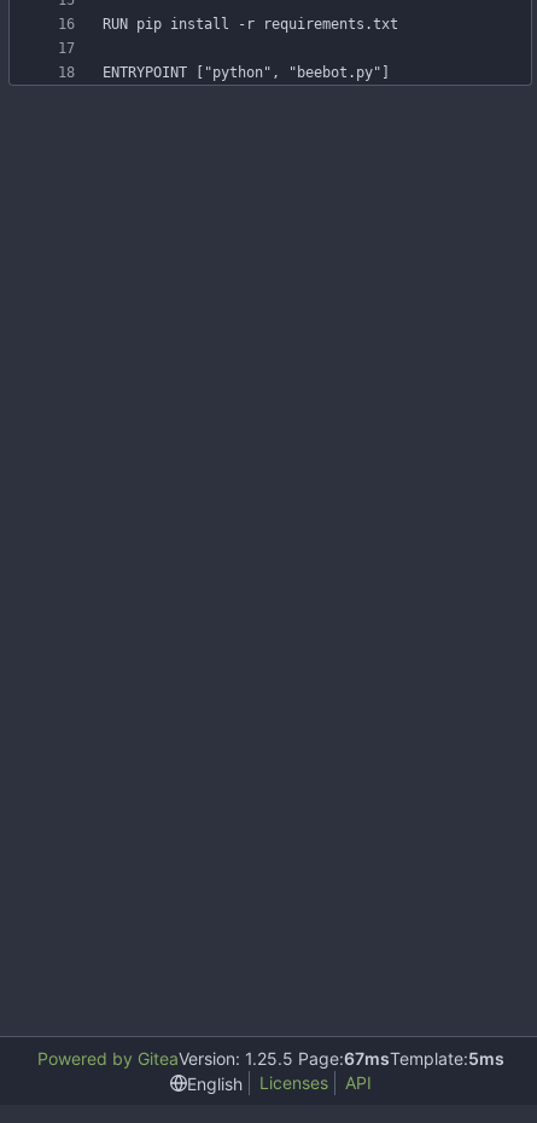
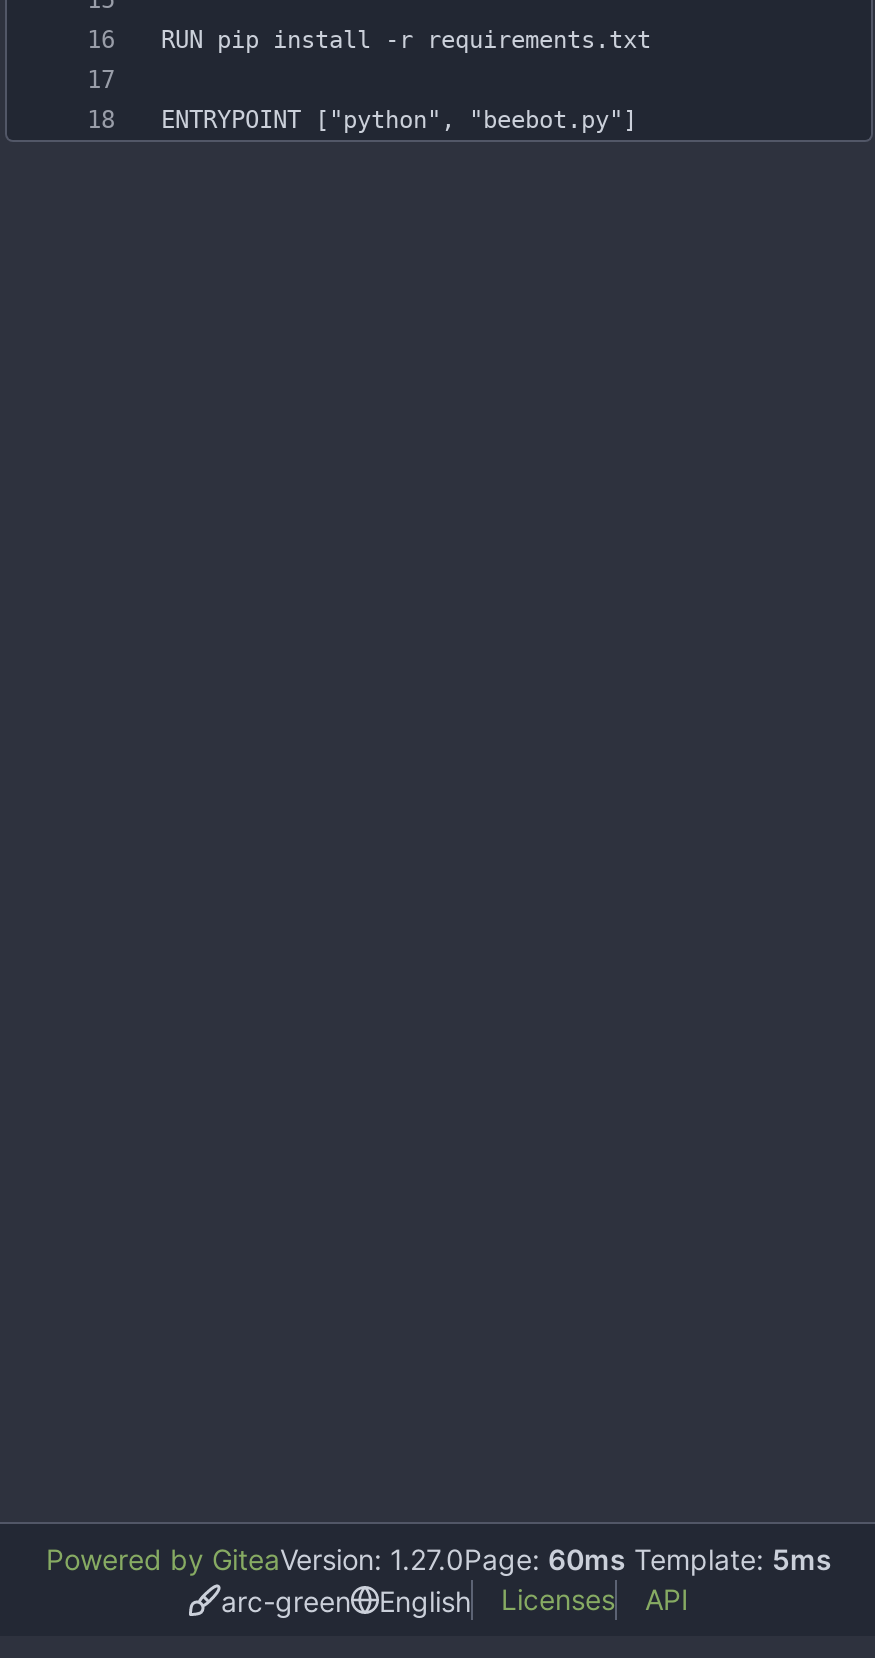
[37,1048,504,1069] Powered by GiteaVersion: 1.25.5 Page:67msTemplate:5ms -> [46,1542,832,1617] Powered by GiteaVersion: 1.27.0Page: 60ms Template: 5ms | arc-green

